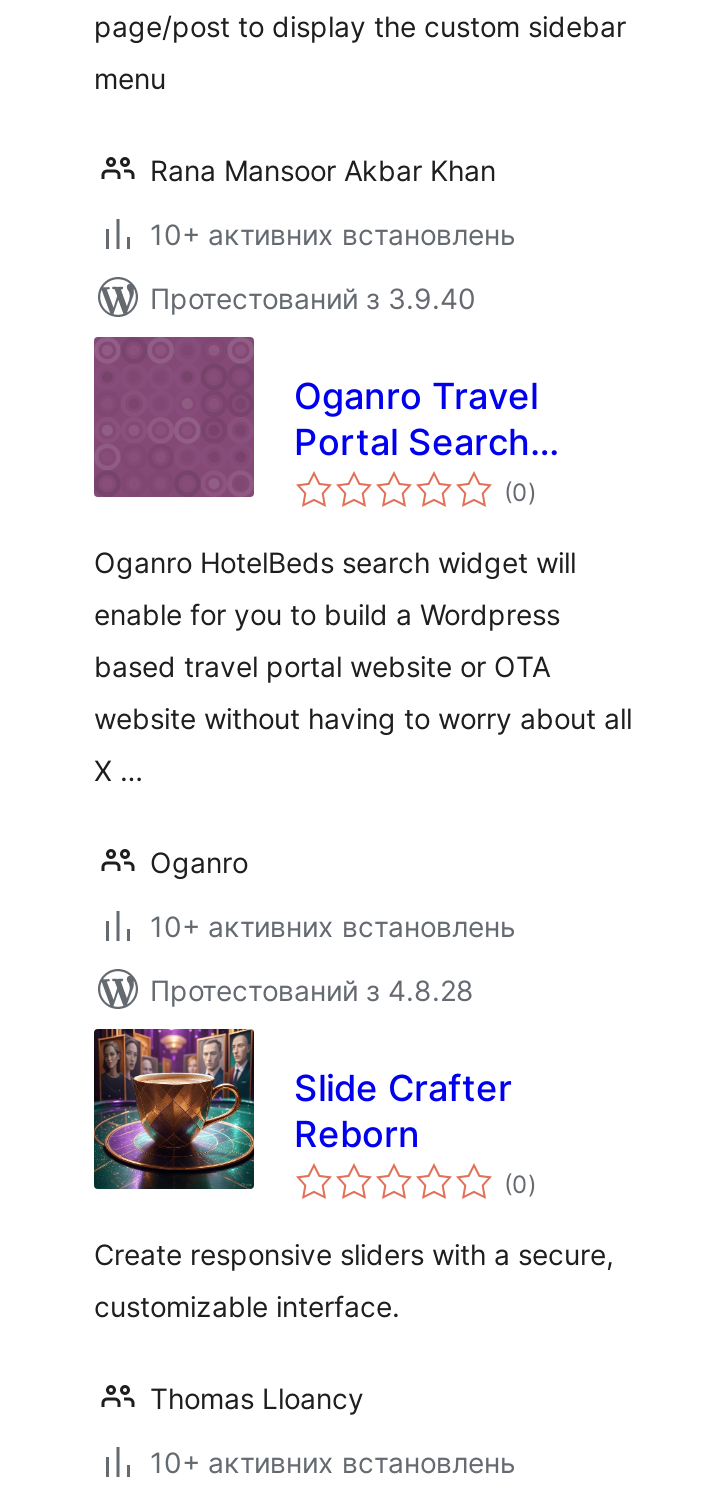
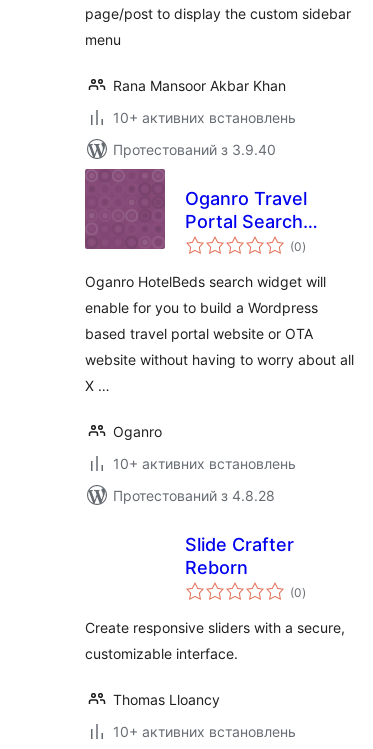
[92,1027,256,1191] [image] -> none

